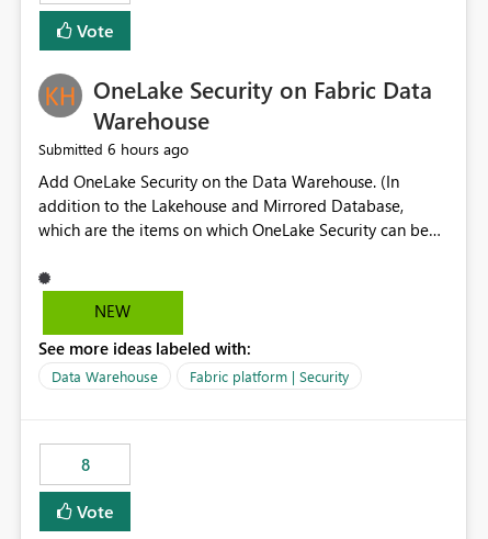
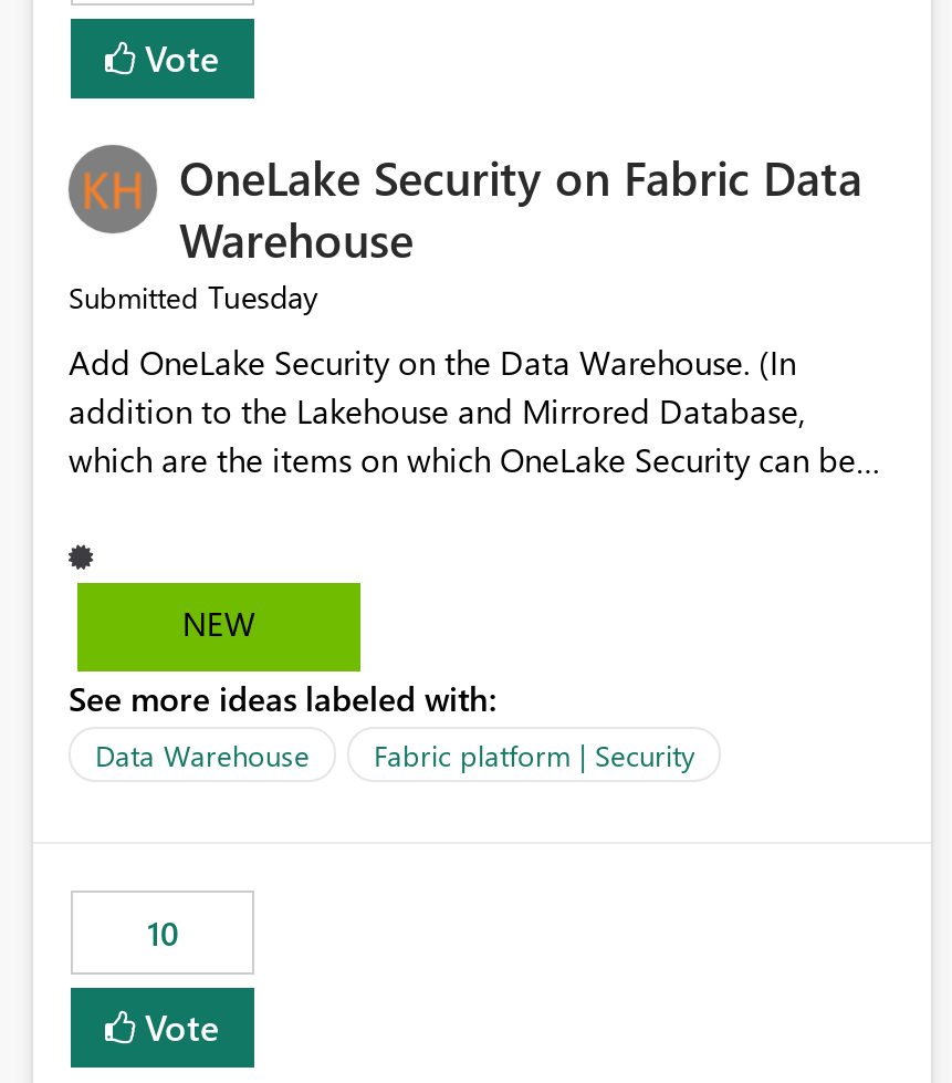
[38,139,189,160] Submitted 6 hours ago -> [69,276,318,318] Submitted Tuesday
[81,454,89,476] 8 -> [147,911,178,956] 10

